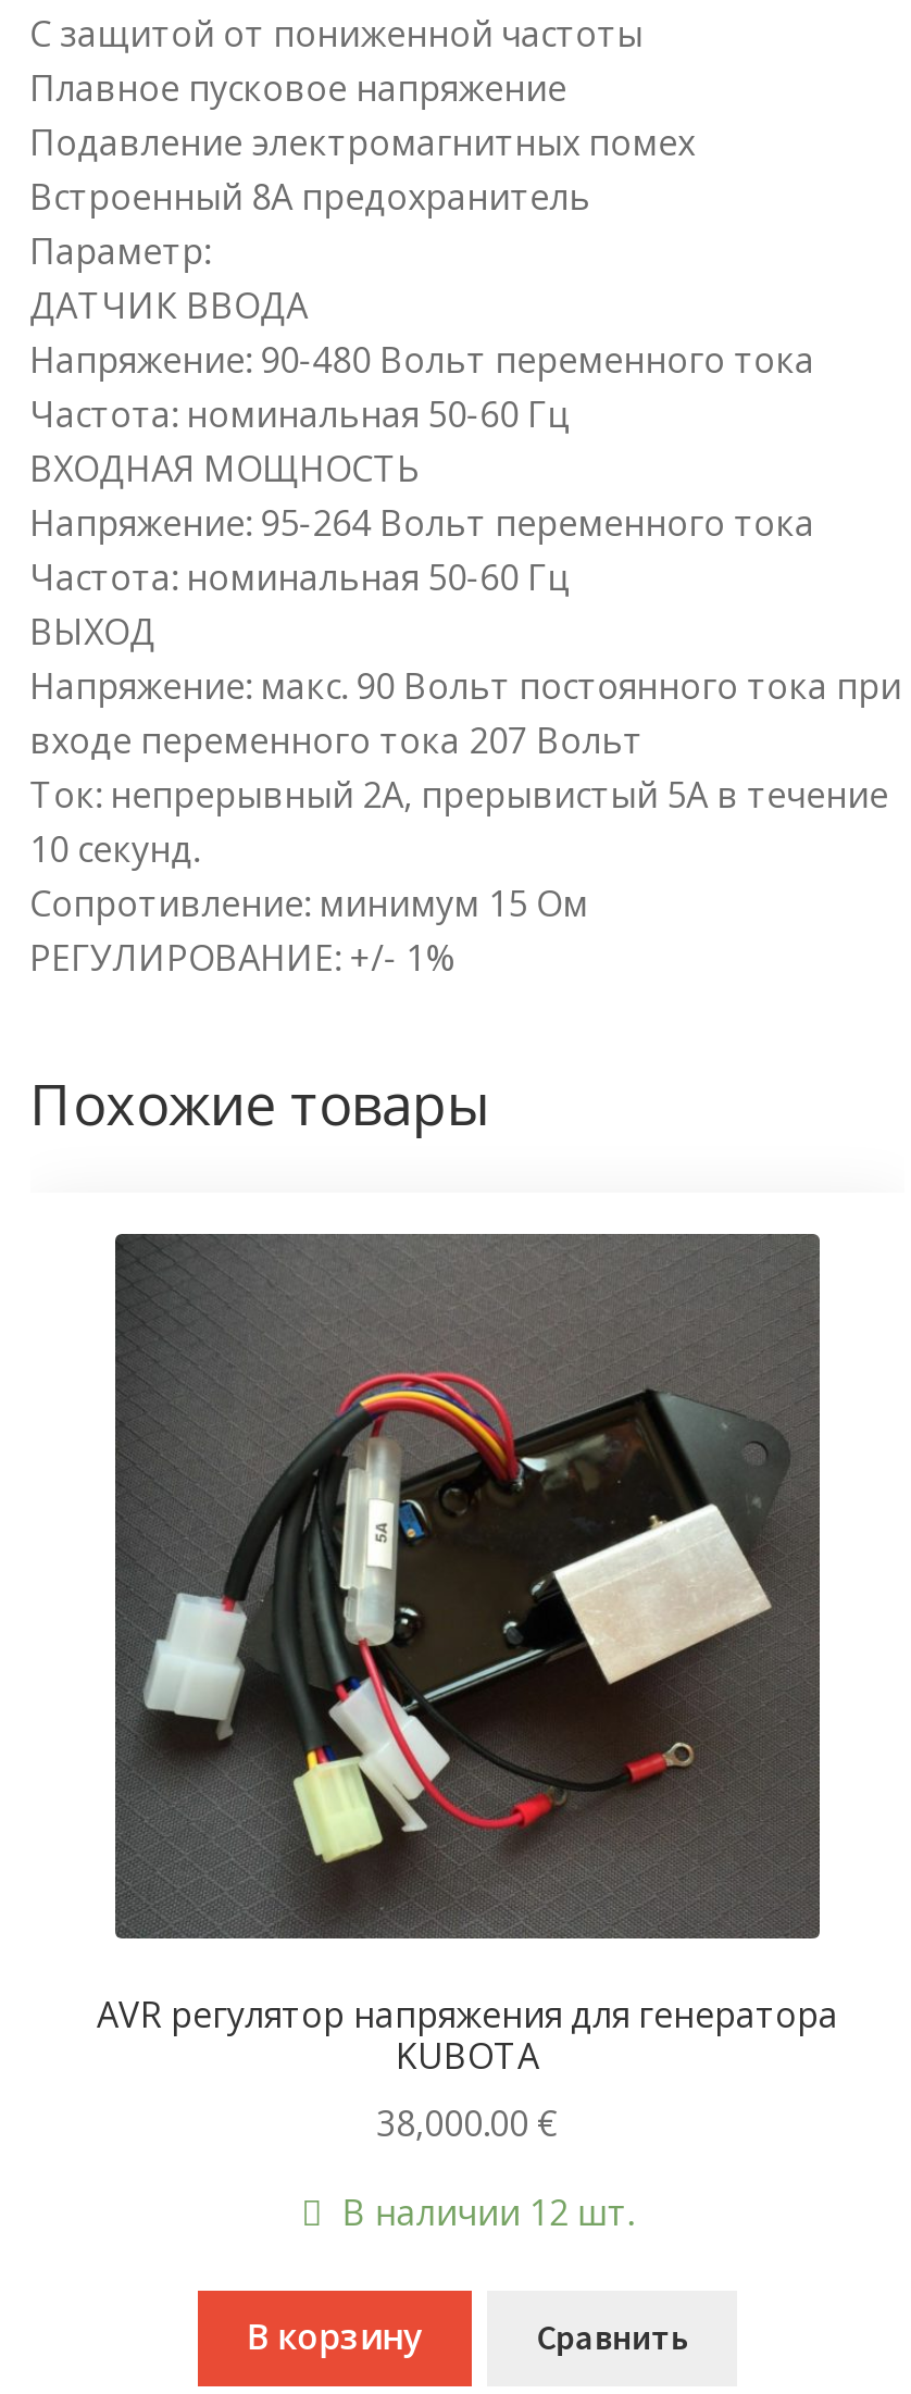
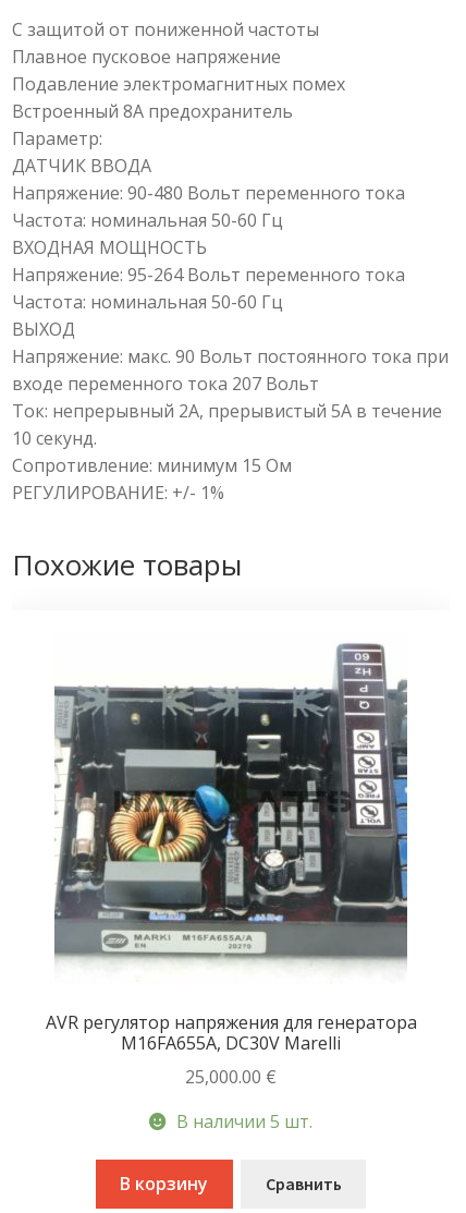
[113,1231,822,1942] [image] -> [54,630,408,984] [image]
[376,2033,559,2147] KUBOTA | 38,000.00 € -> [121,1031,341,1088] M16FA655A, DC30V Marelli | 25,000.00 €
[342,2189,633,2237] В наличии 12 шт. -> [176,1109,312,1133] В наличии 5 шт.

